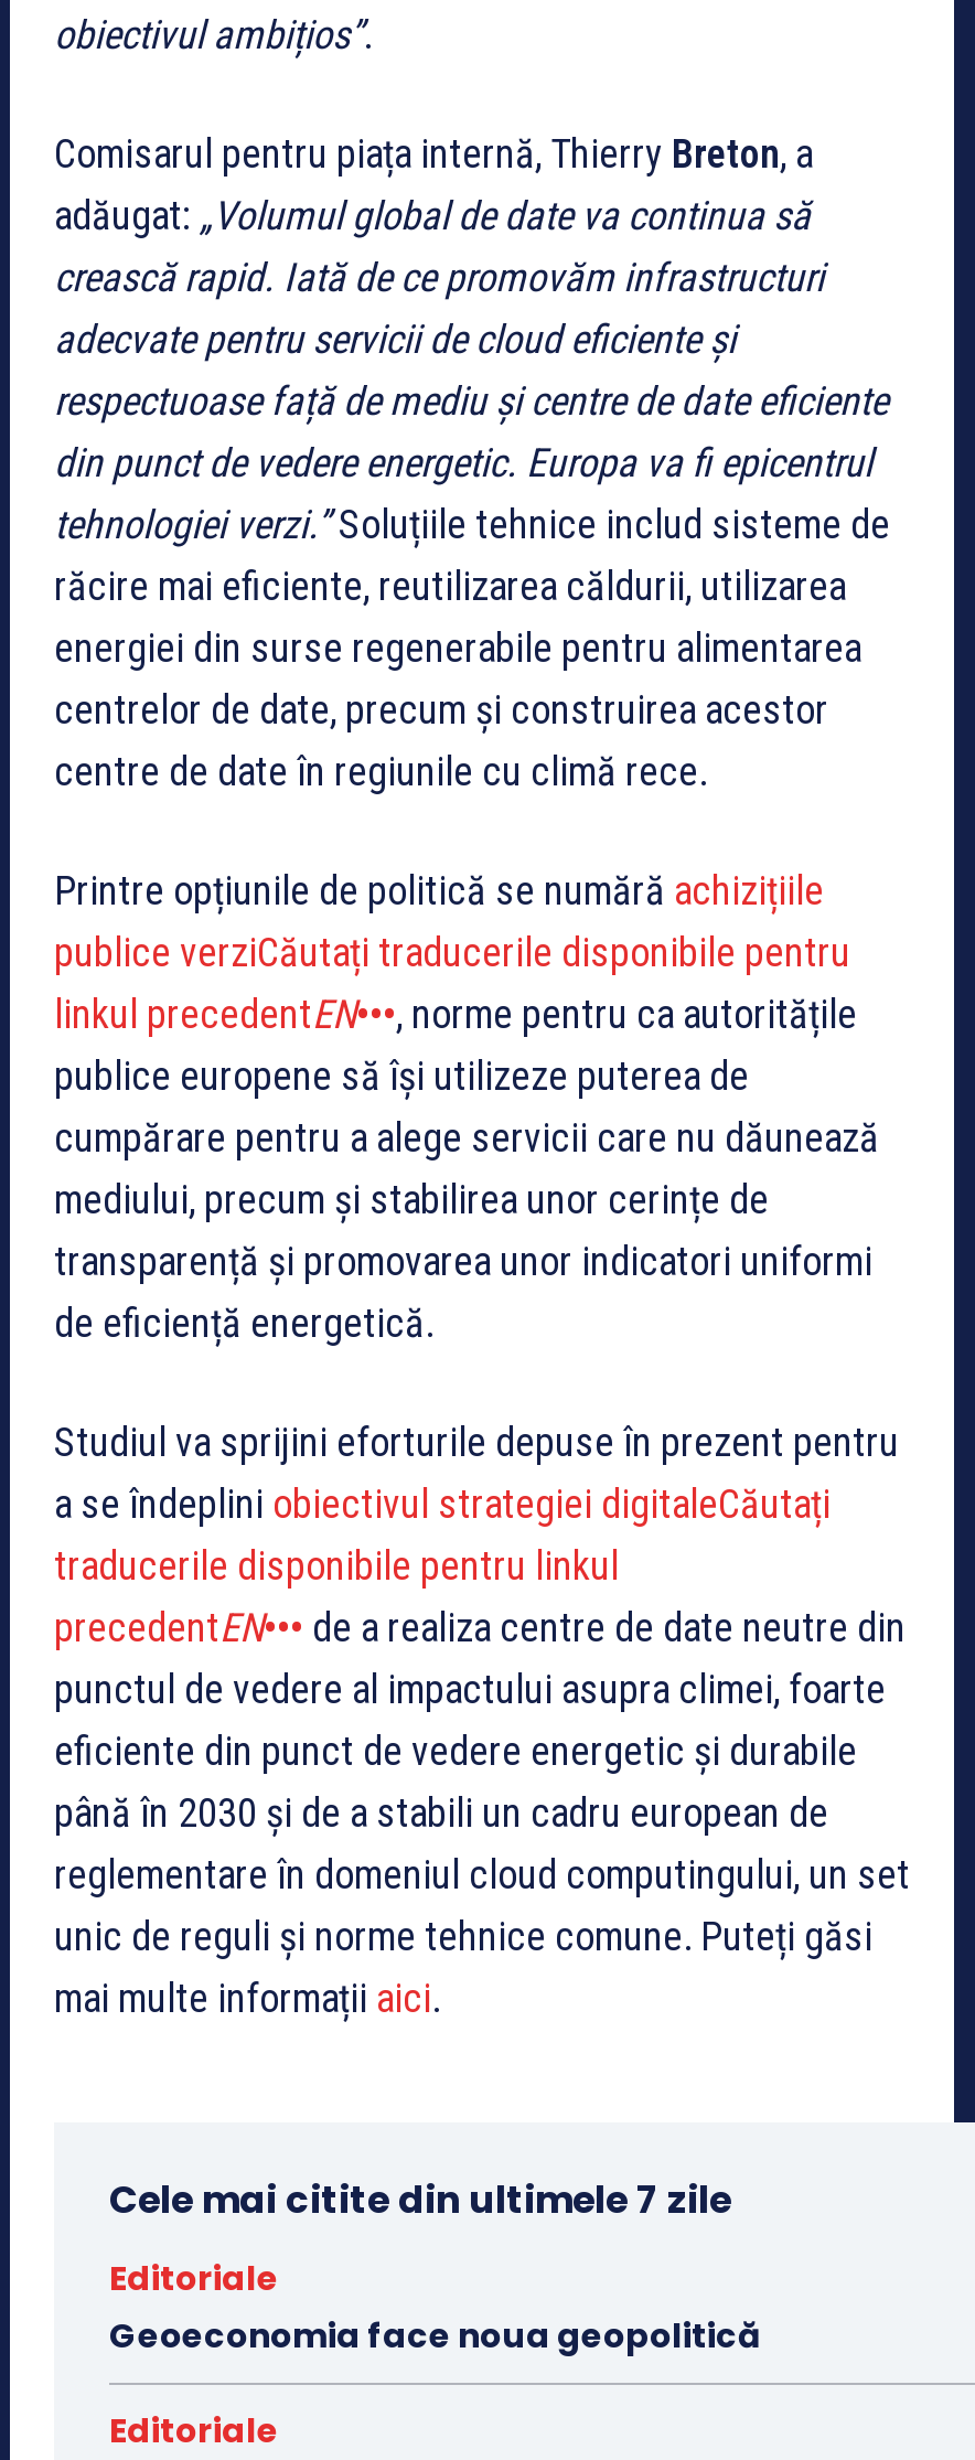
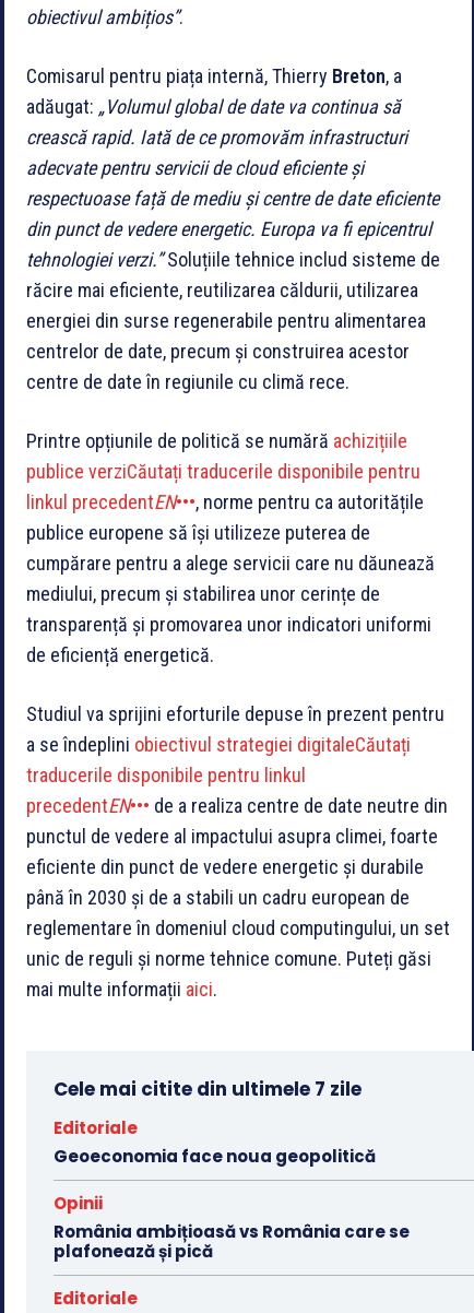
none -> [54,1192,410,1263] Opinii | România ambițioasă vs România care se | plafonează și pică

